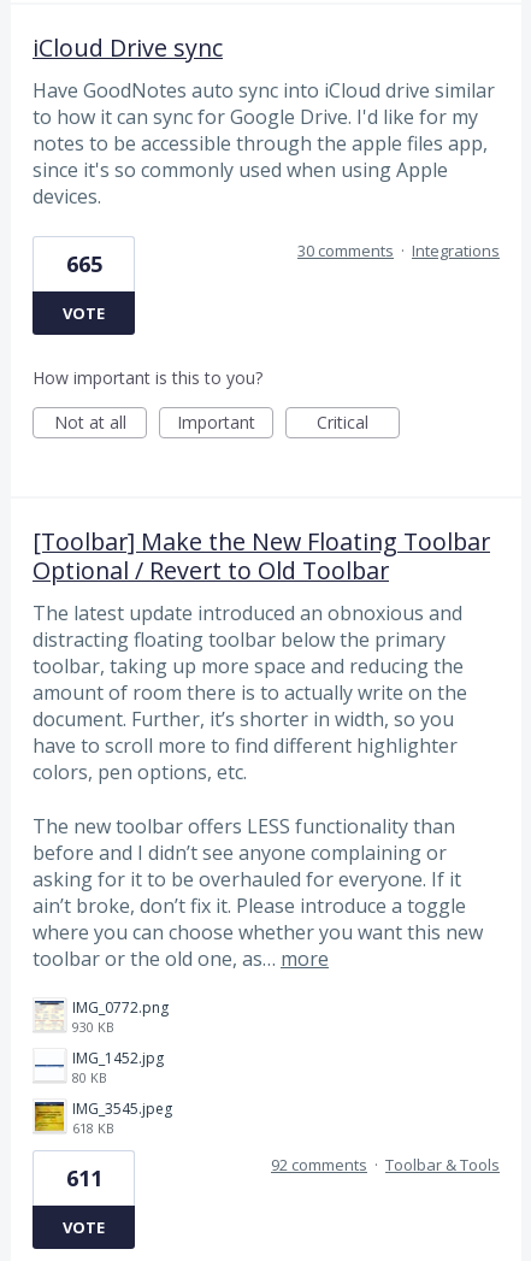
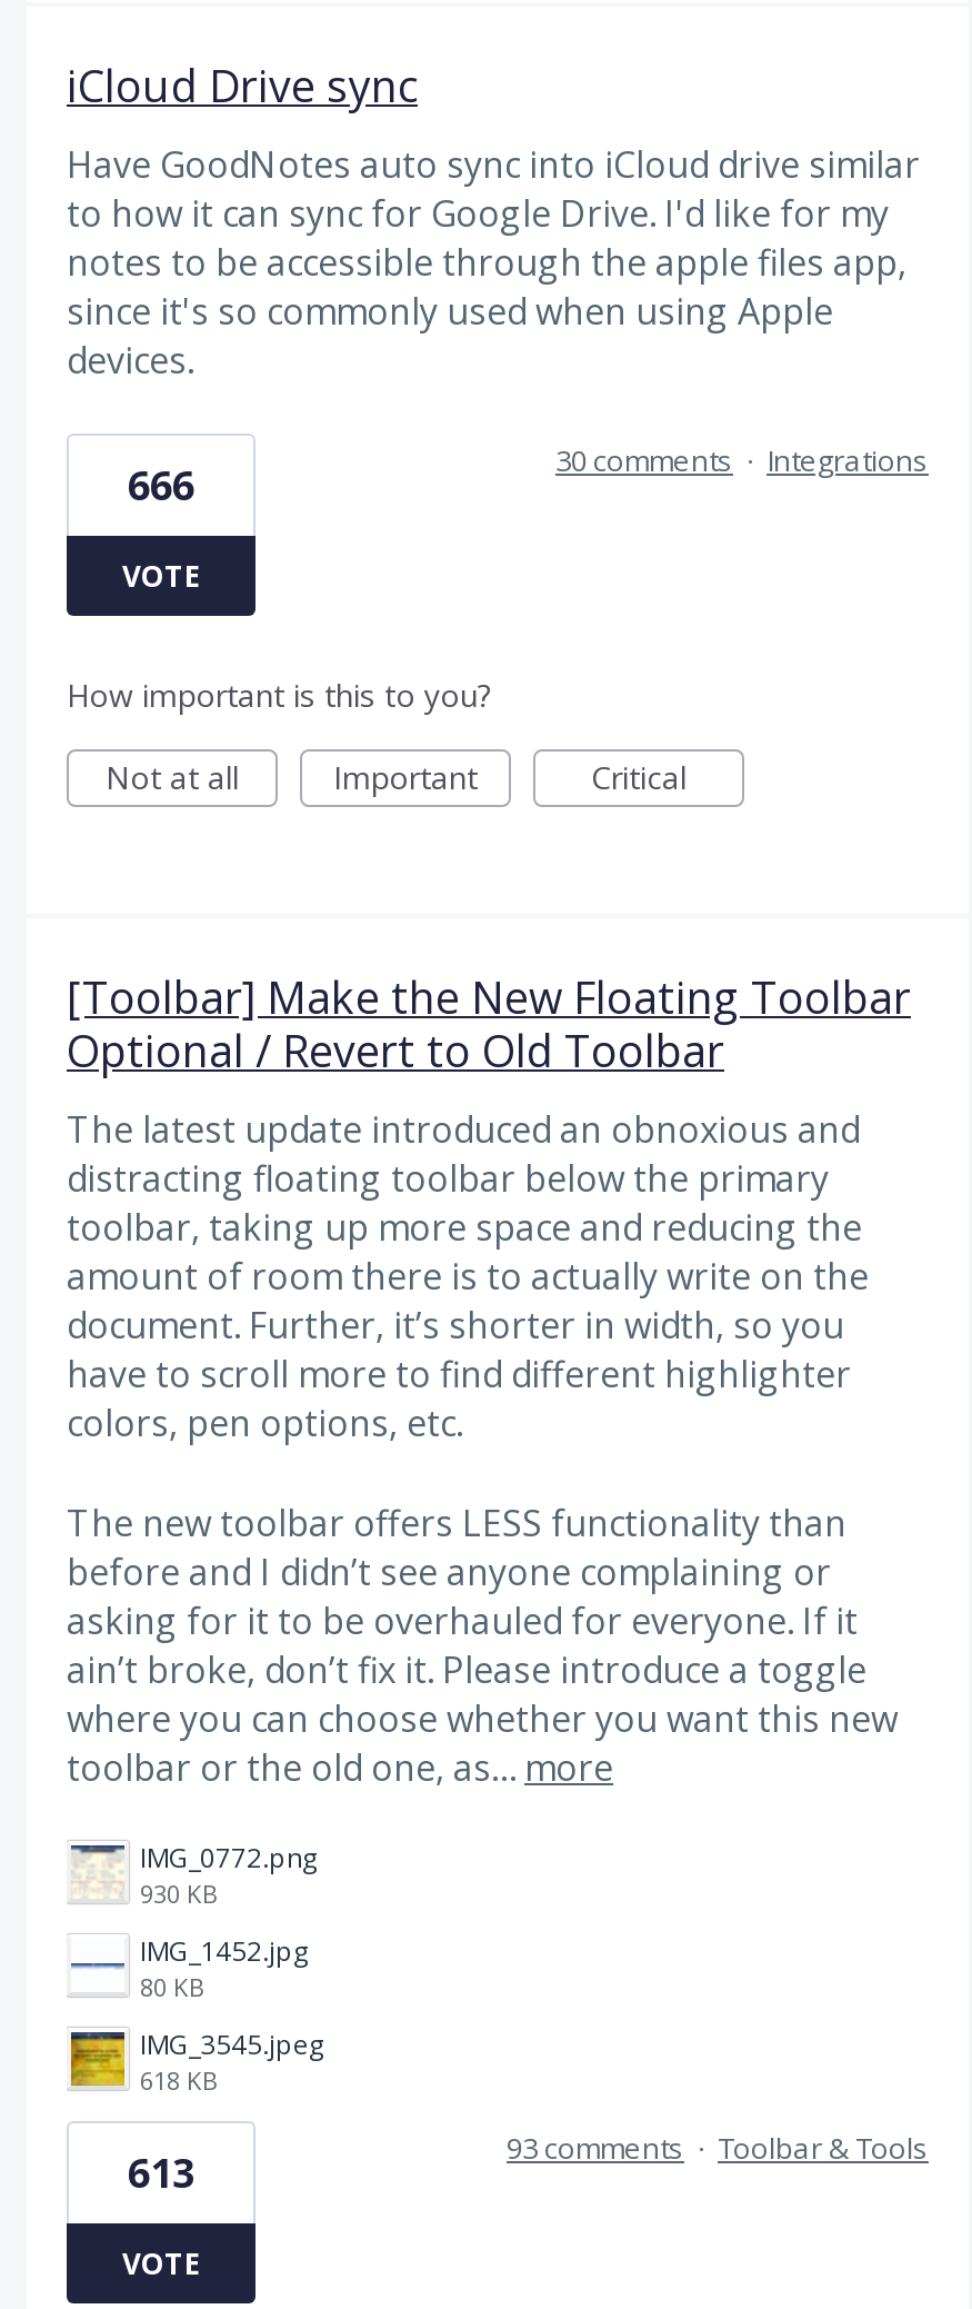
[66,250,102,279] 665 -> [128,459,194,512] 666
[271,1154,500,1176] 92 comments · Toolbar & Tools -> [507,2128,929,2168] 93 comments · Toolbar & Tools
[66,1164,102,1192] 611 -> [128,2146,194,2199] 613

